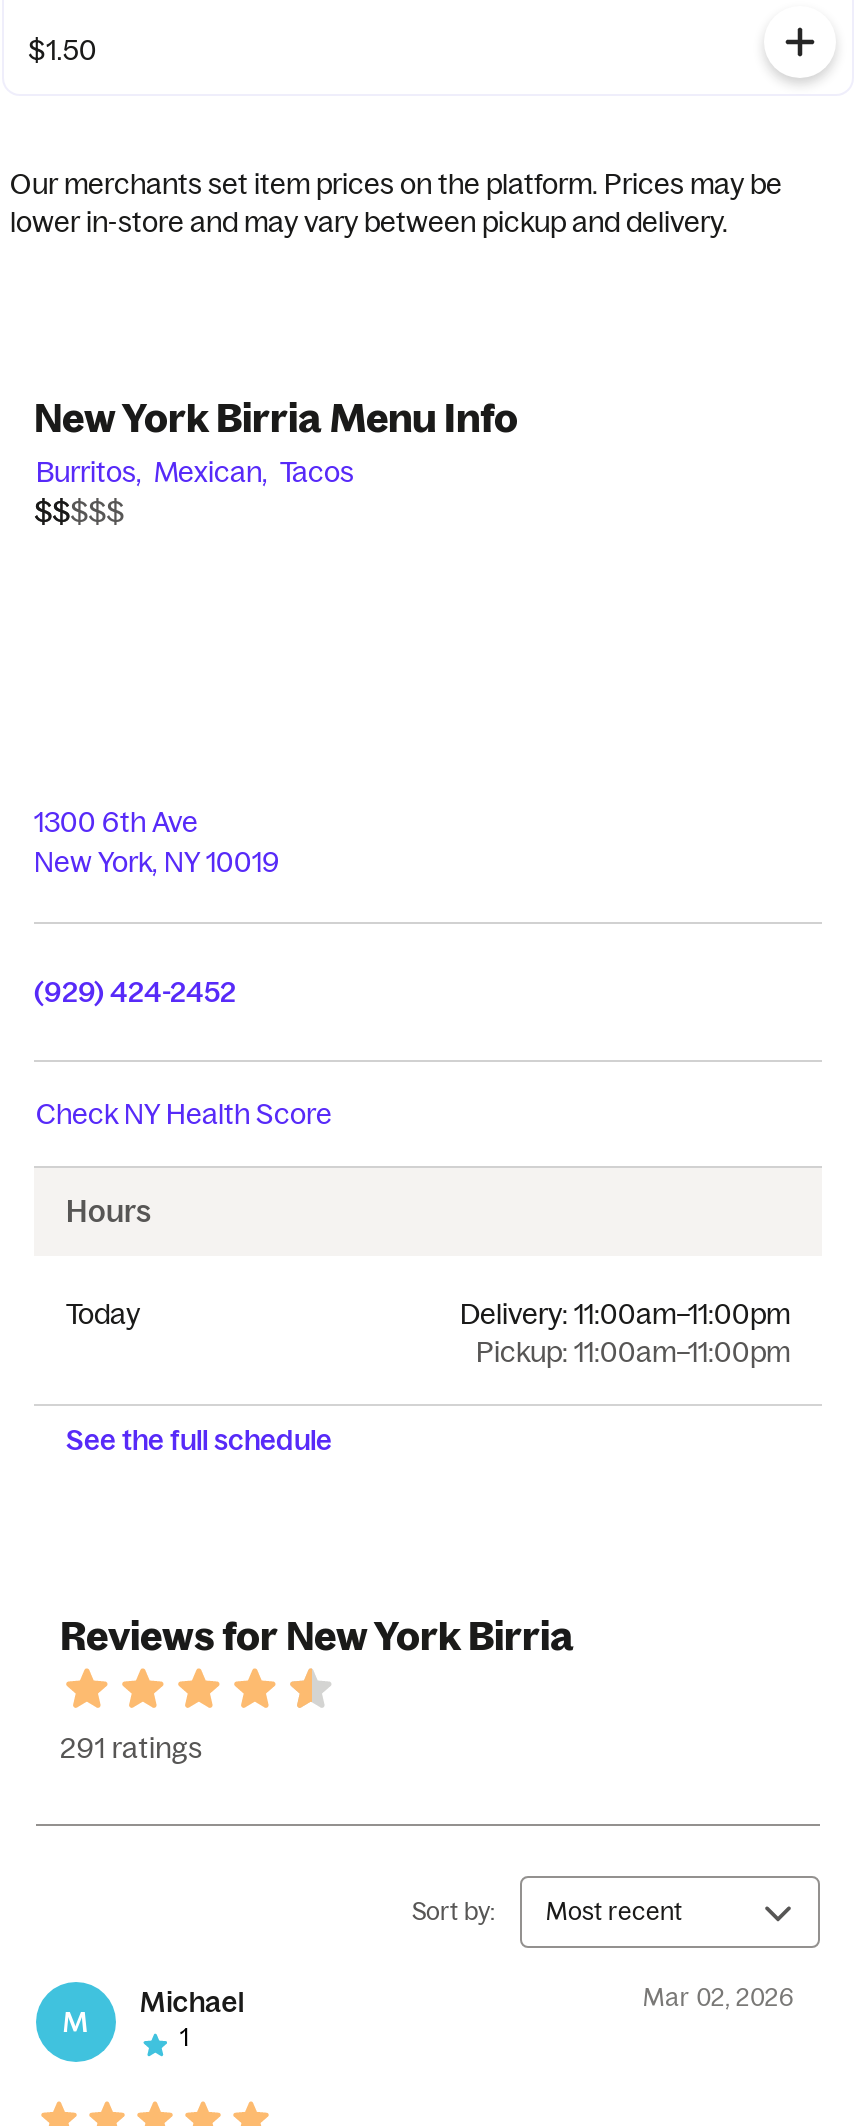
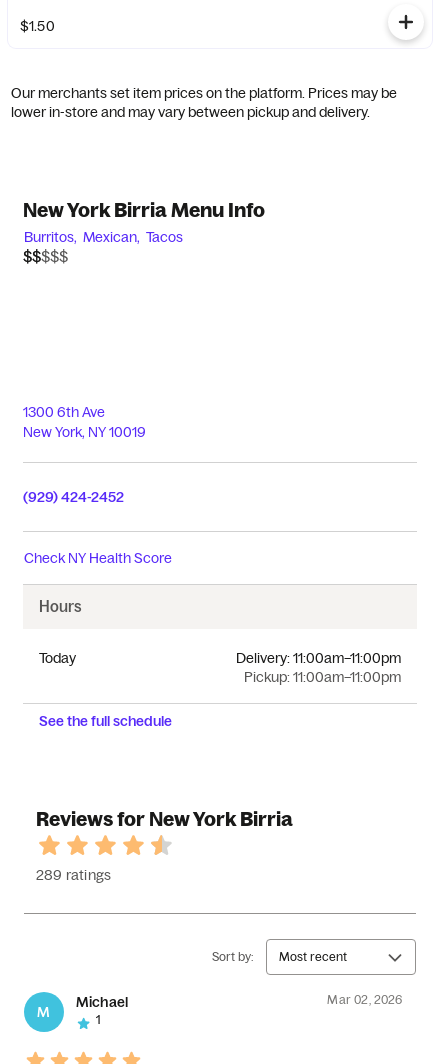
[60,1729,203,1765] 291 ratings -> [36,866,111,884] 289 ratings

